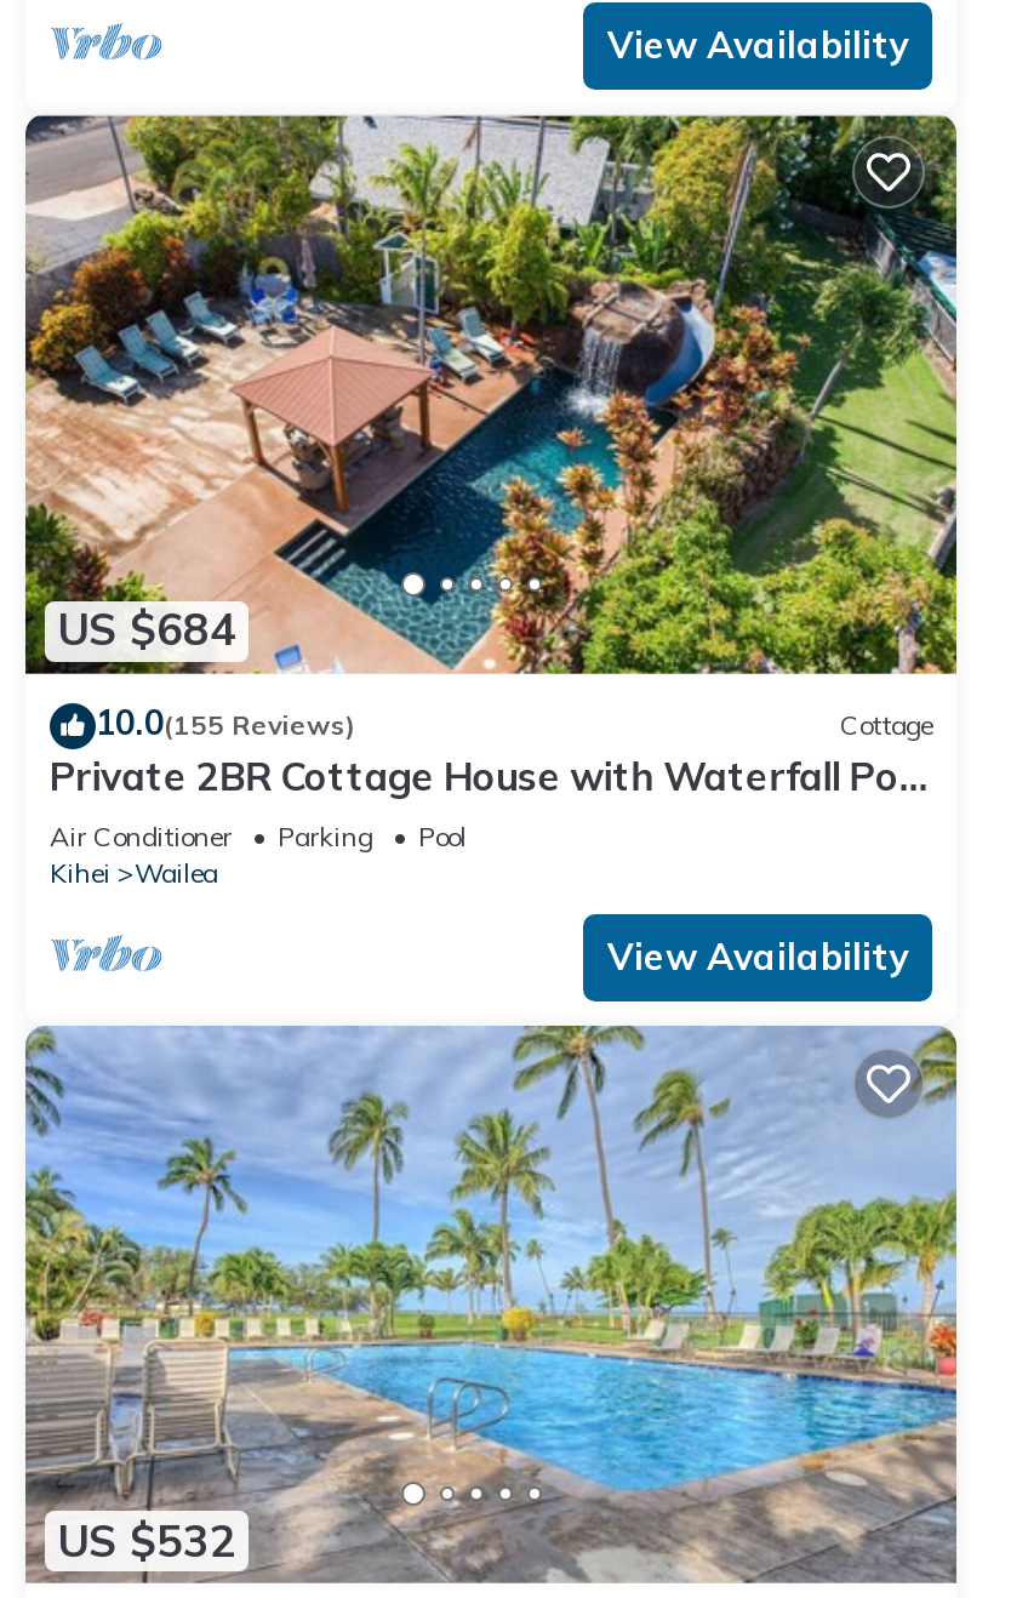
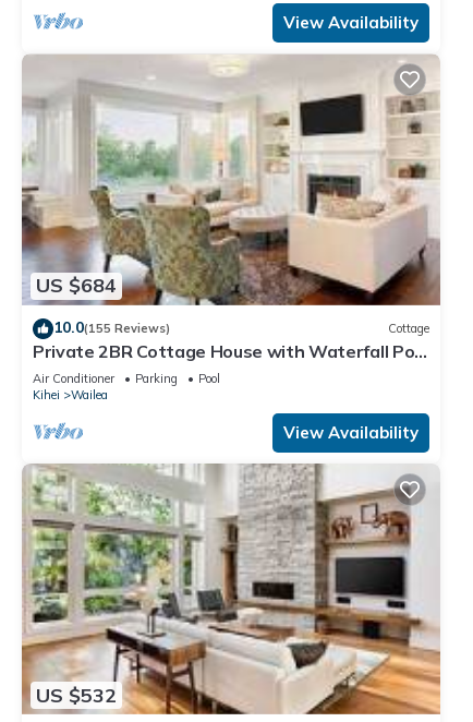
[23,114,959,677] [image] -> [21,55,440,306] [image]
[25,1026,959,1583] [image] -> [22,464,440,715] [image]

